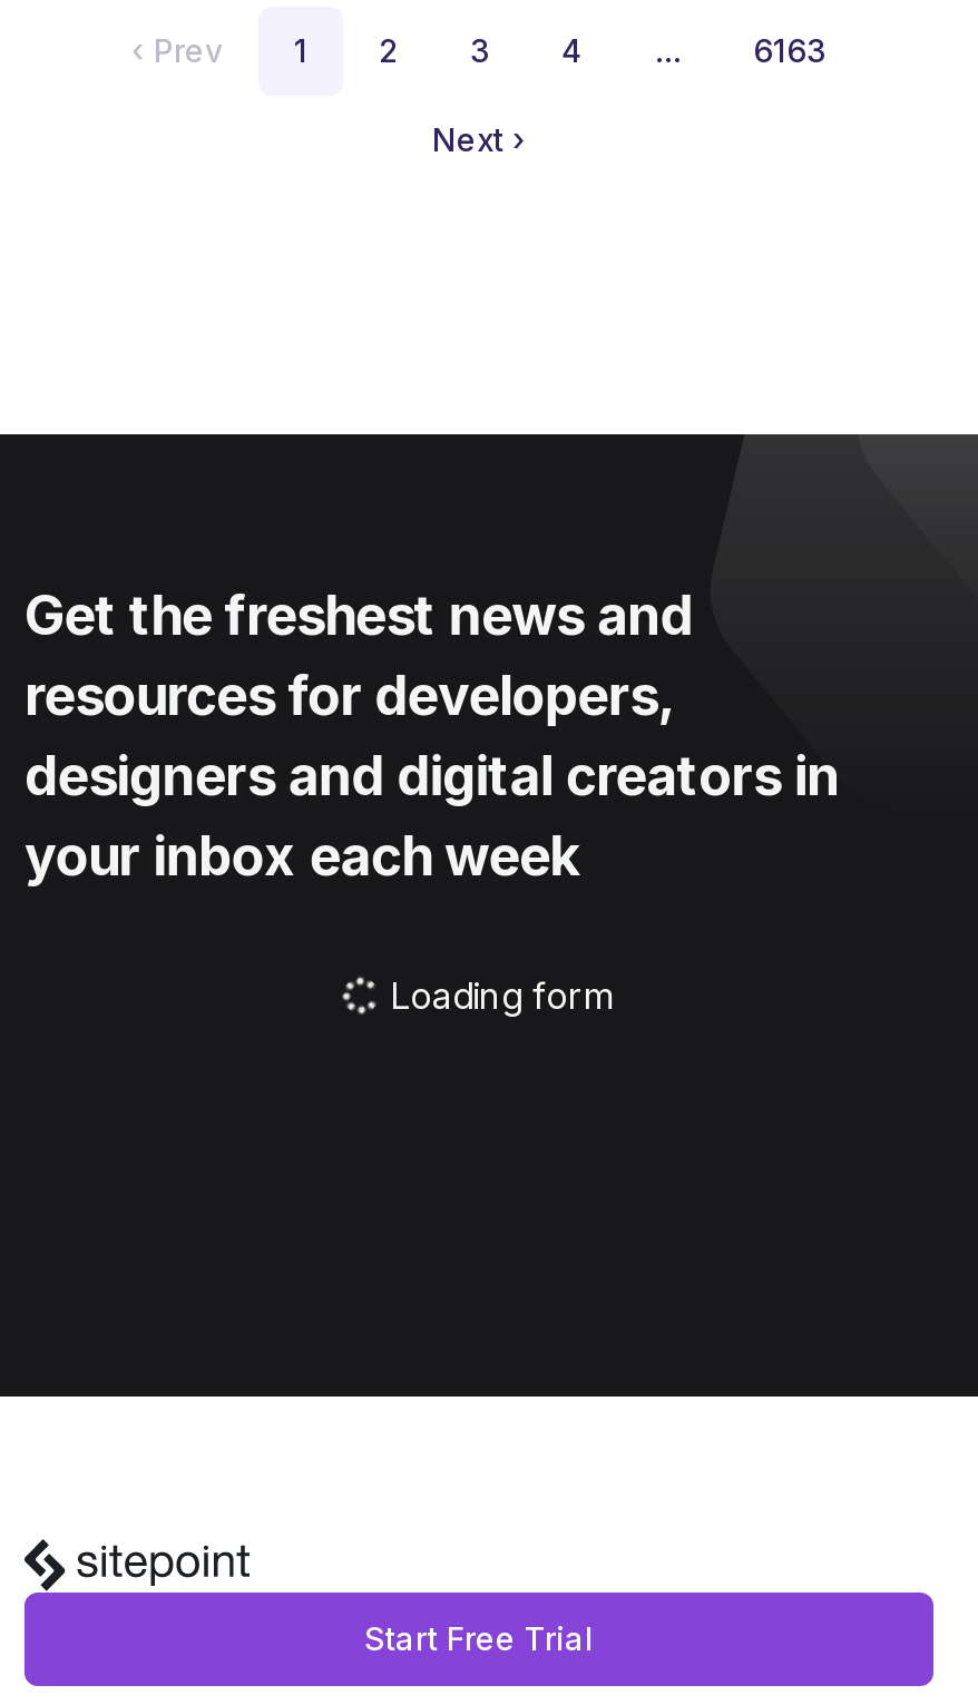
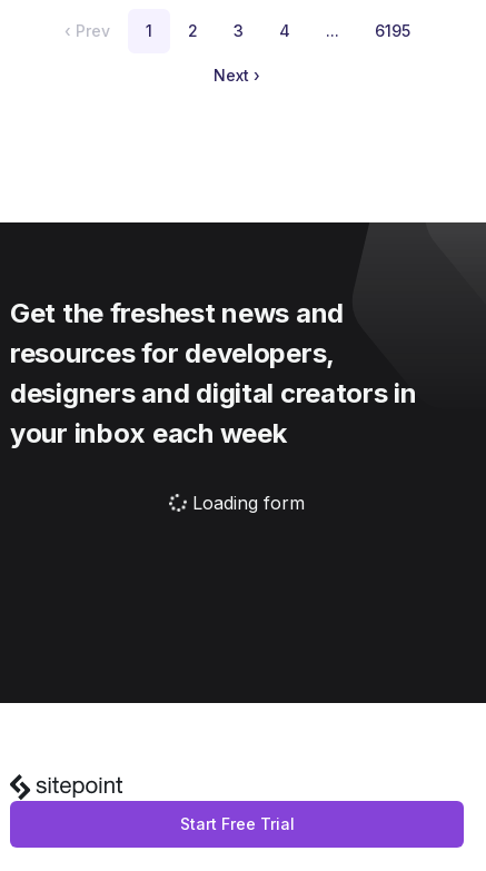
[753,31,827,69] 6163 -> [374,21,410,40] 6195

